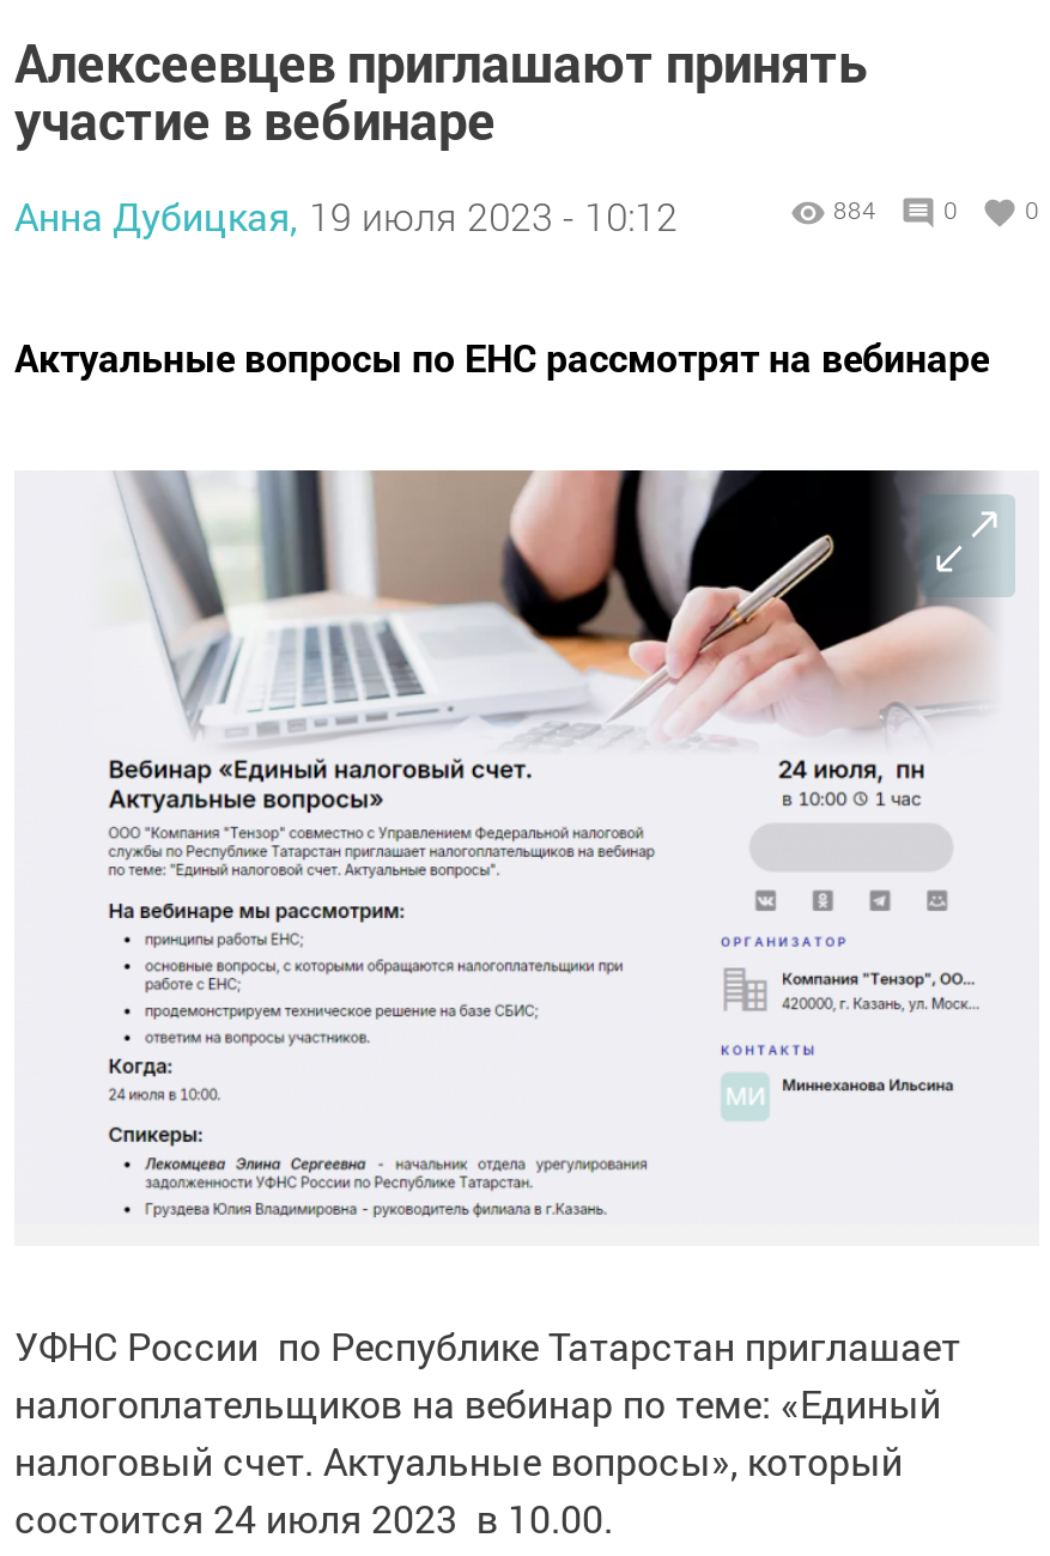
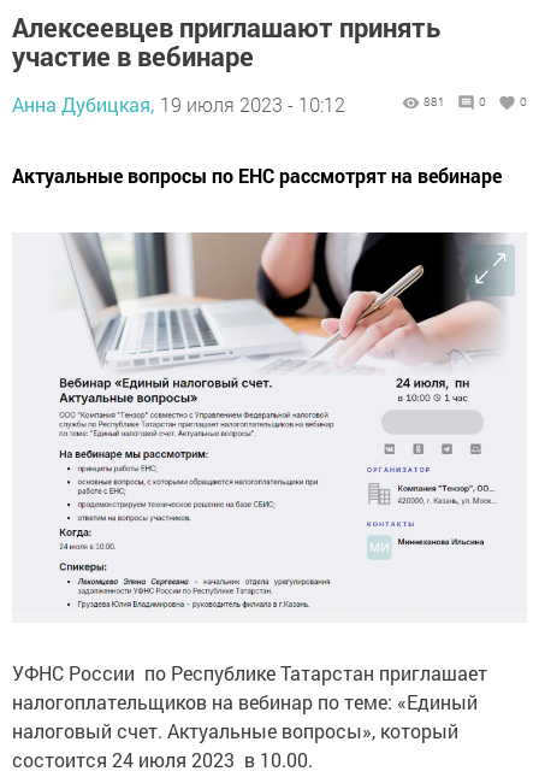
[833,196,876,227] 884 -> [423,94,445,110] 881

